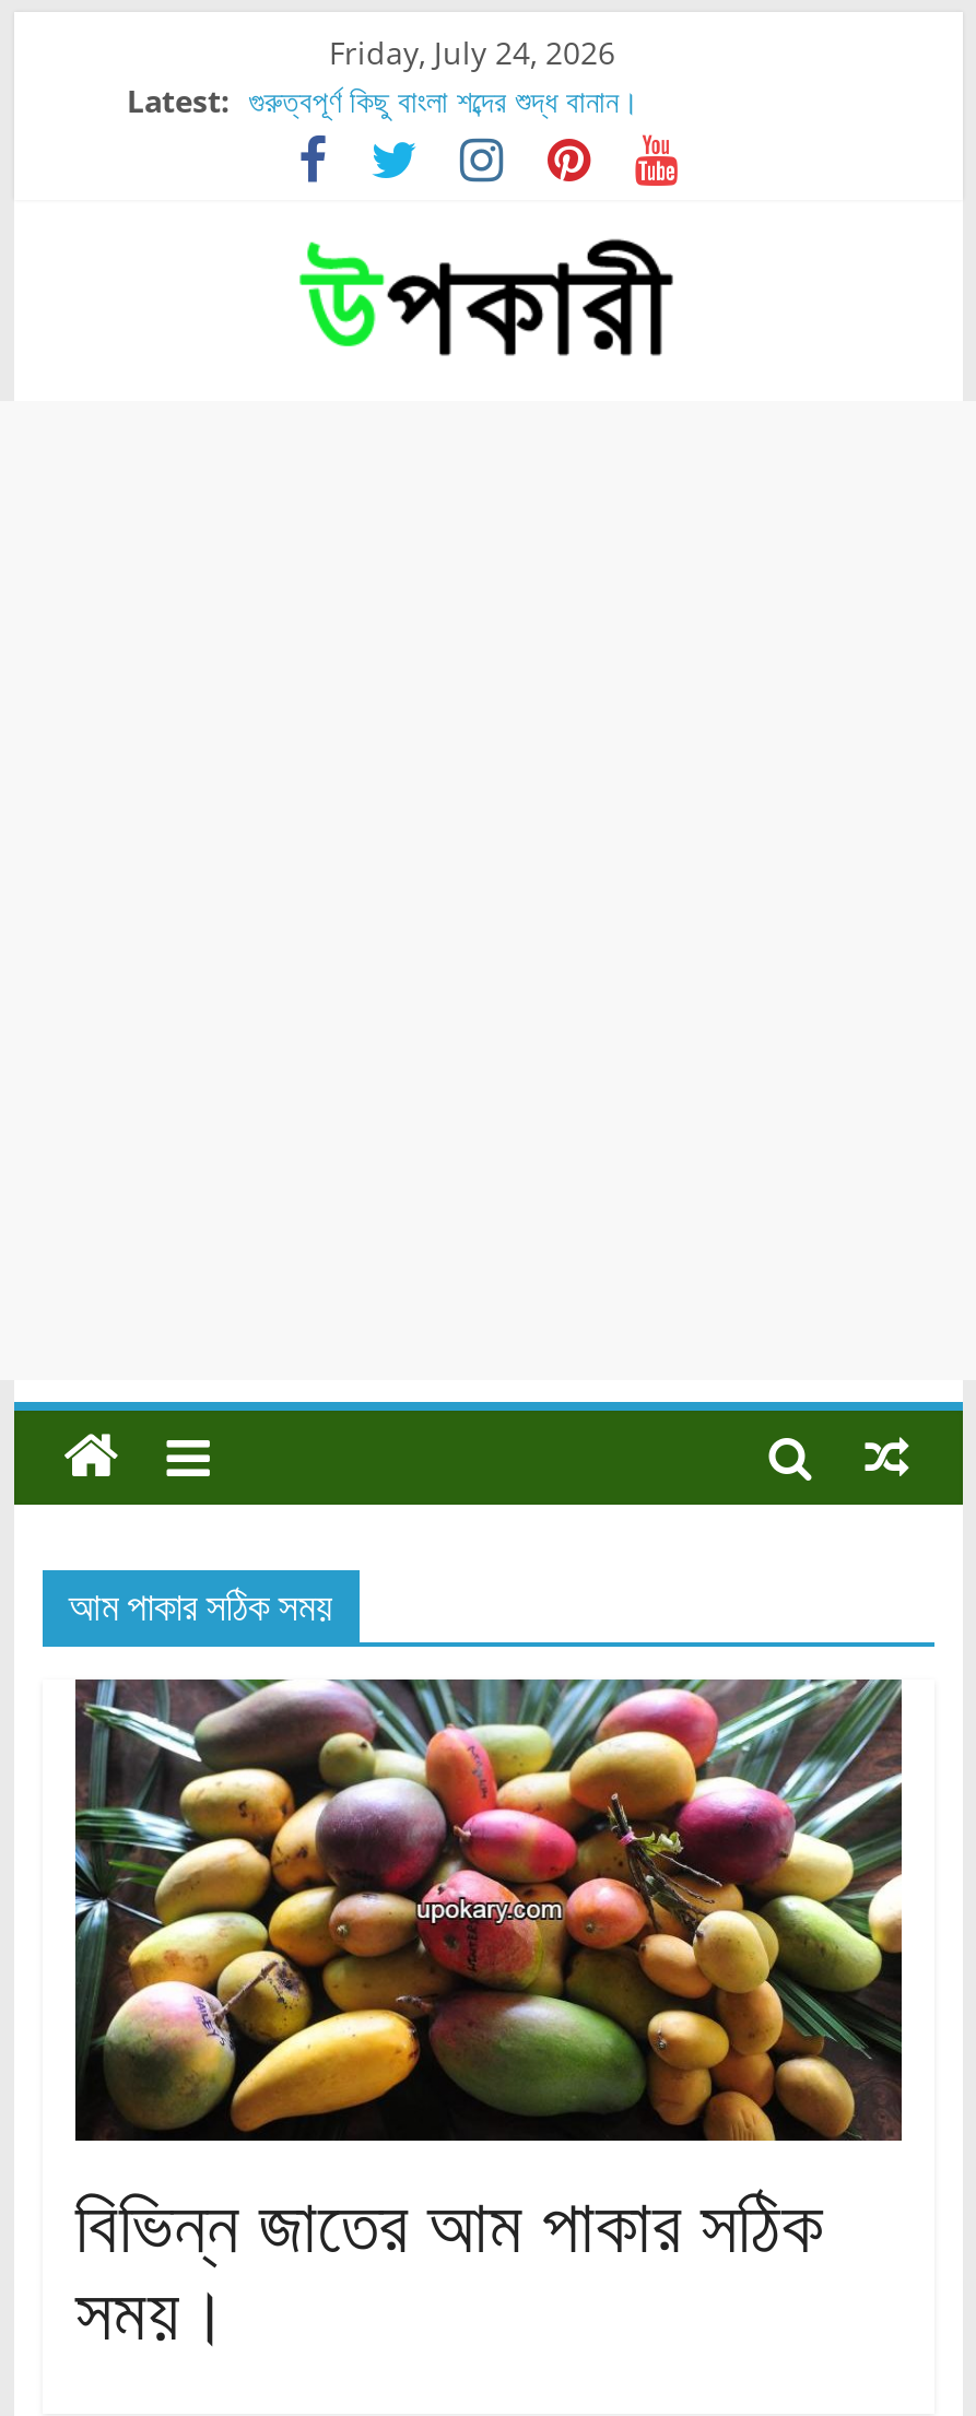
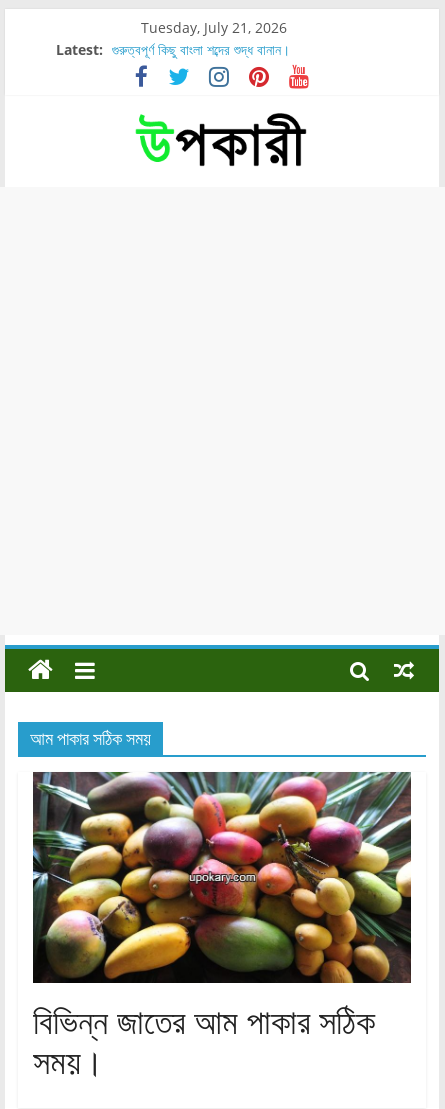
[329,32,615,73] Friday, July 24, 2026 -> [141,18,287,37] Tuesday, July 21, 2026

